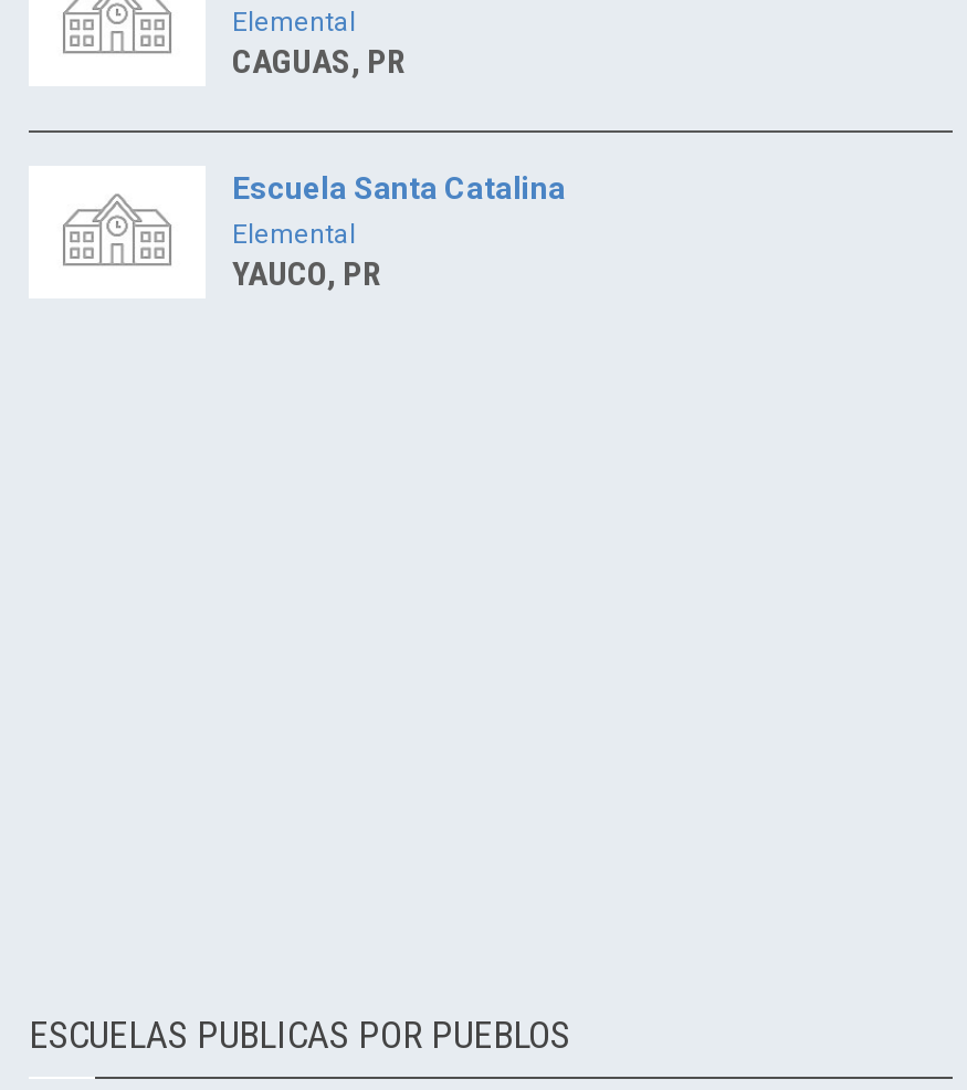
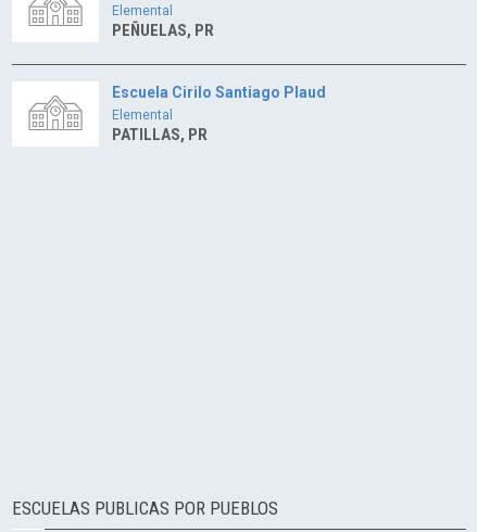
[232,42,407,82] CAGUAS, PR -> [112,21,214,40] PEÑUELAS, PR
[232,170,566,206] Escuela Santa Catalina -> [112,84,326,101] Escuela Cirilo Santiago Plaud
[232,254,382,294] YAUCO, PR -> [112,125,208,144] PATILLAS, PR

